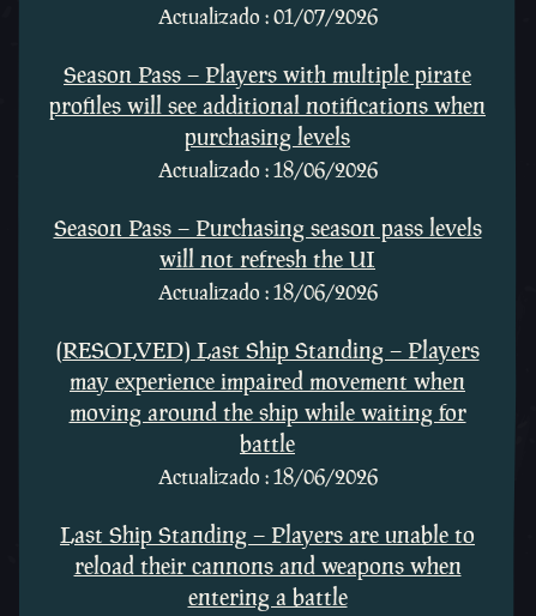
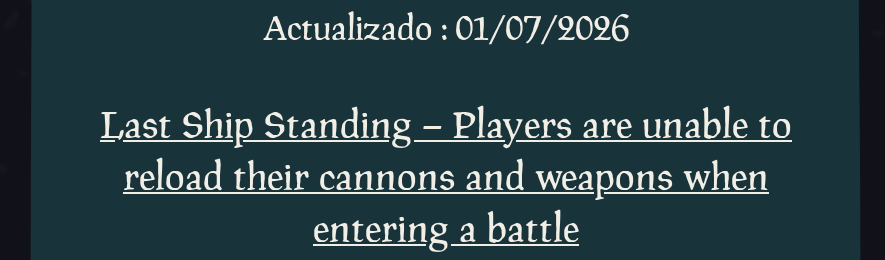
[49,59,486,490] Season Pass – Players with multiple pirate | profiles will see additional notifications when | purchasing levels | Actualizado : 18/06/2026 | Season Pass – Purchasing season pass levels | will not refresh the UI | Actualizado : 18/06/2026 | (RESOLVED) Last Ship Standing – Players | may experience impaired movement when | moving around the ship while waiting for | battle | Actualizado : 18/06/2026 -> none

